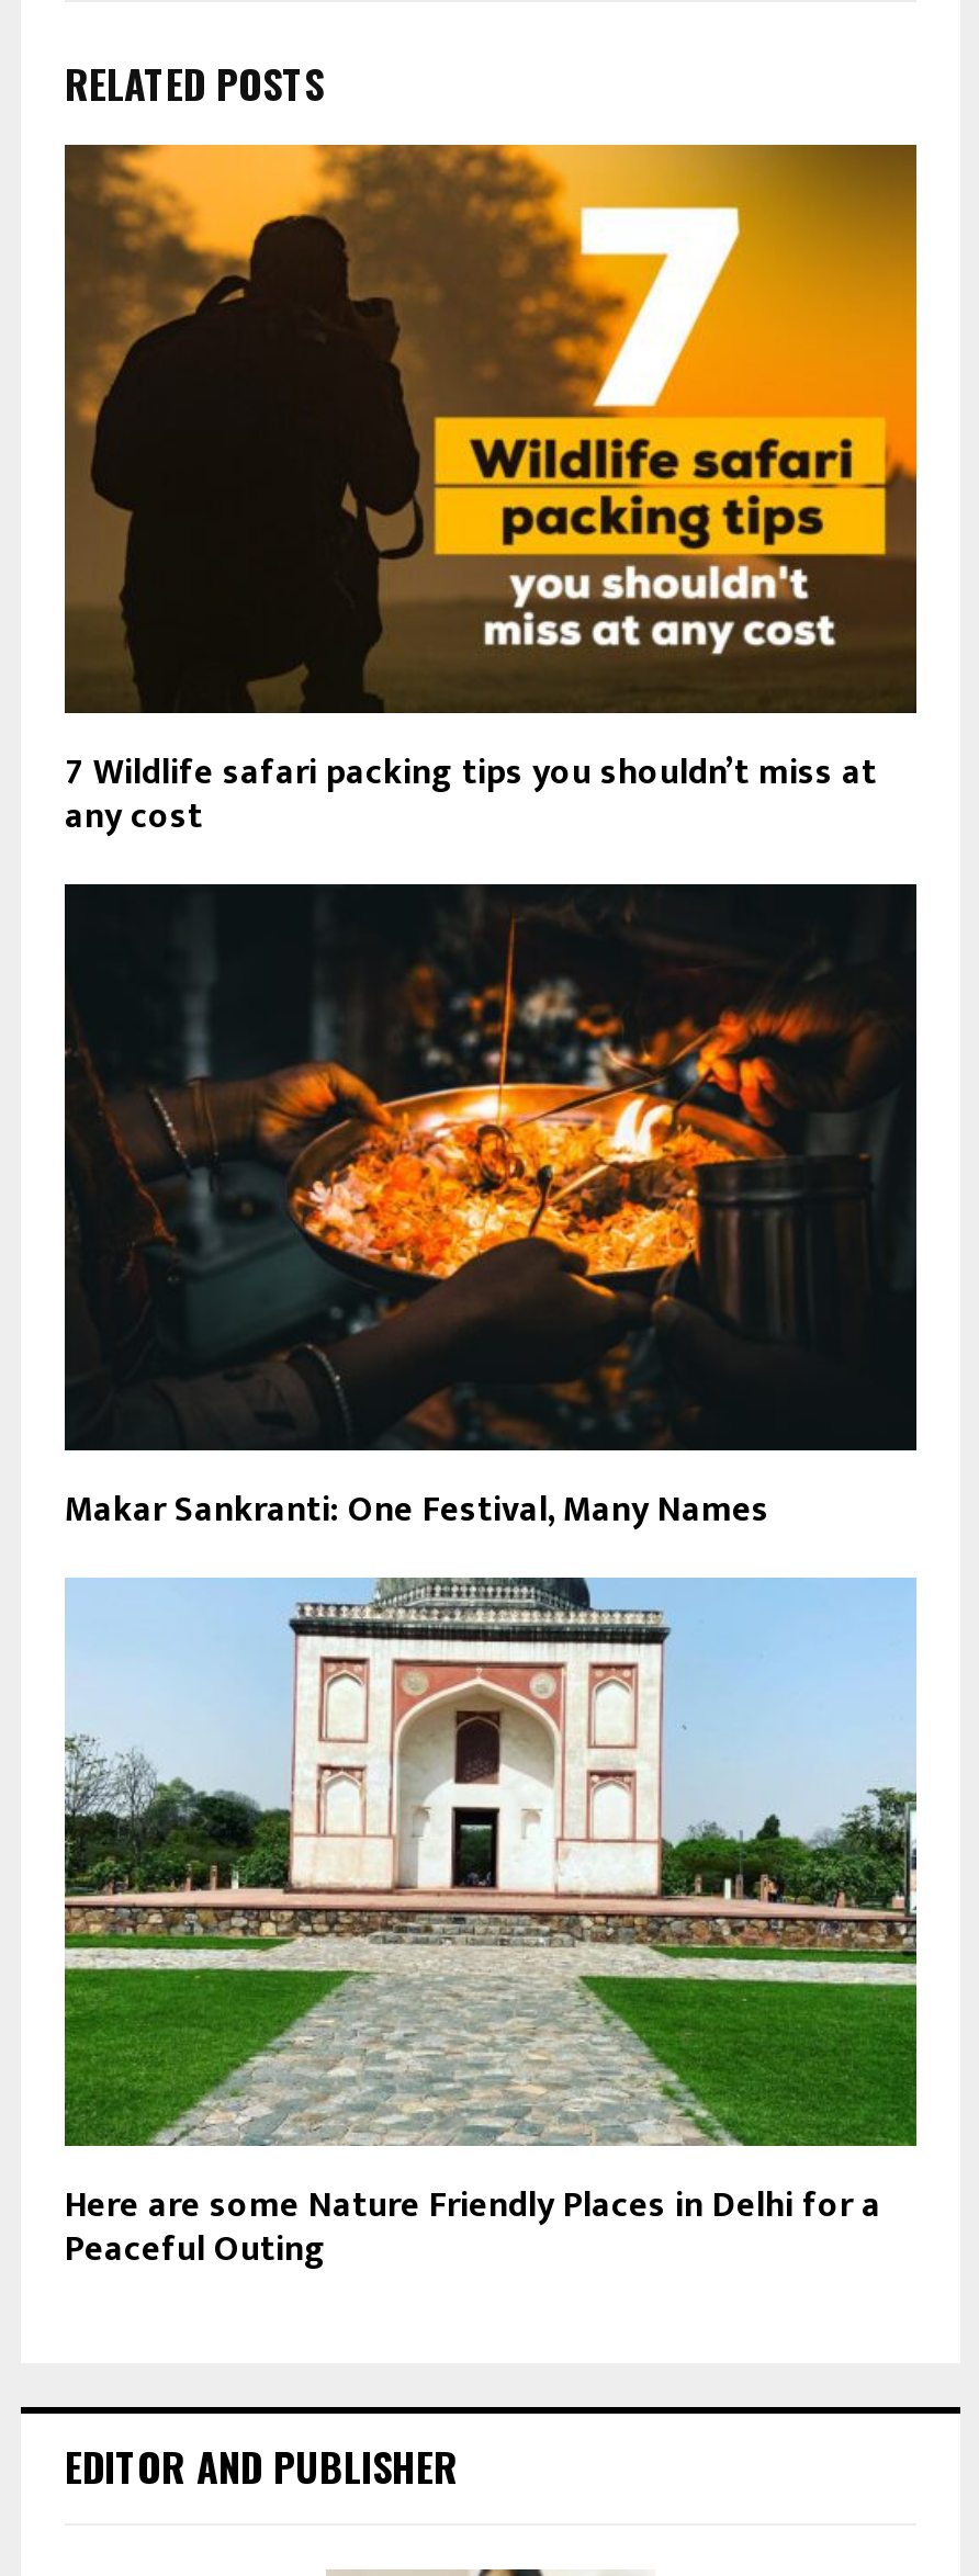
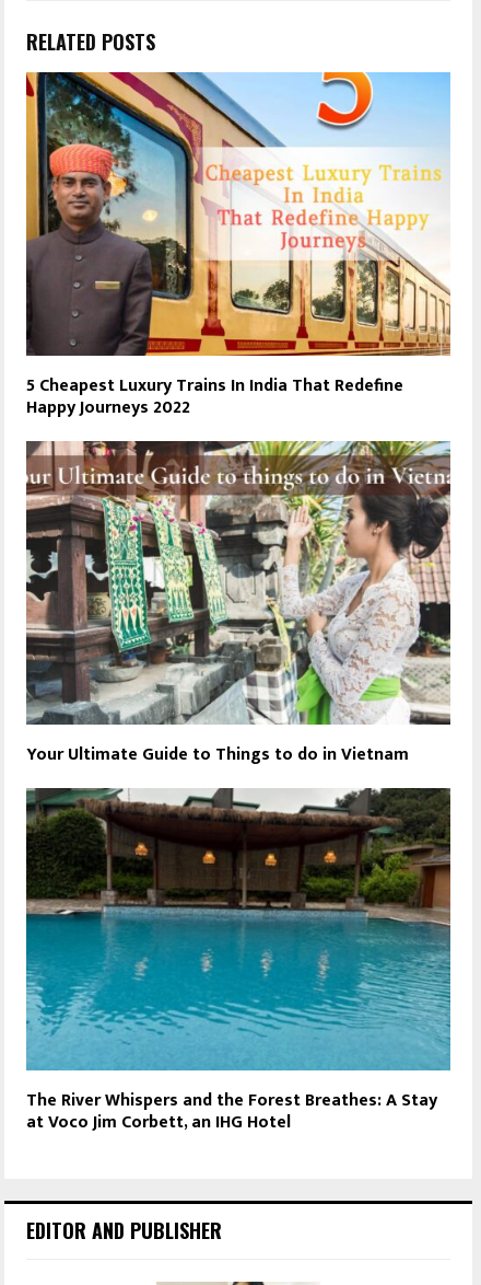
[63,143,919,847] [image] | 7 Wildlife safari packing tips you shouldn’t miss at | any cost -> [25,71,451,423] [image] | 5 Cheapest Luxury Trains In India That Redefine | Happy Journeys 2022
[63,882,919,1542] [image] | Makar Sankranti: One Festival, Many Names -> [25,440,451,769] [image] | Your Ultimate Guide to Things to do in Vietnam
[63,1575,919,2281] [image] | Here are some Nature Friendly Places in Delhi for a | Peaceful Outing -> [25,787,451,1138] [image] | The River Whispers and the Forest Breathes: A Stay | at Voco Jim Corbett, an IHG Hotel

